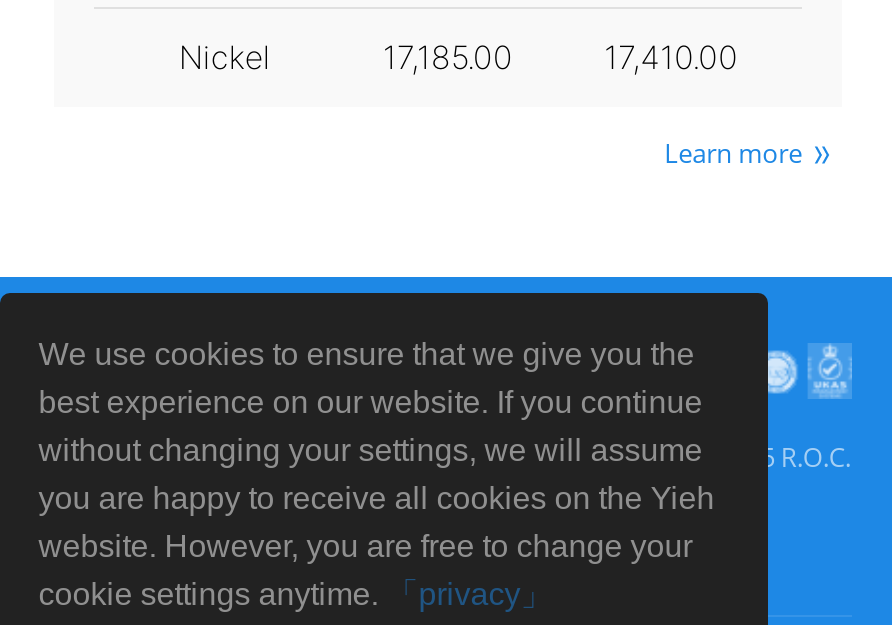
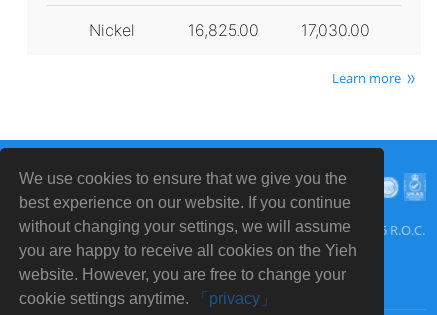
[383,37,513,77] 17,185.00 -> [188,20,259,40] 16,825.00
[604,37,738,77] 17,410.00 -> [301,20,370,40] 17,030.00

